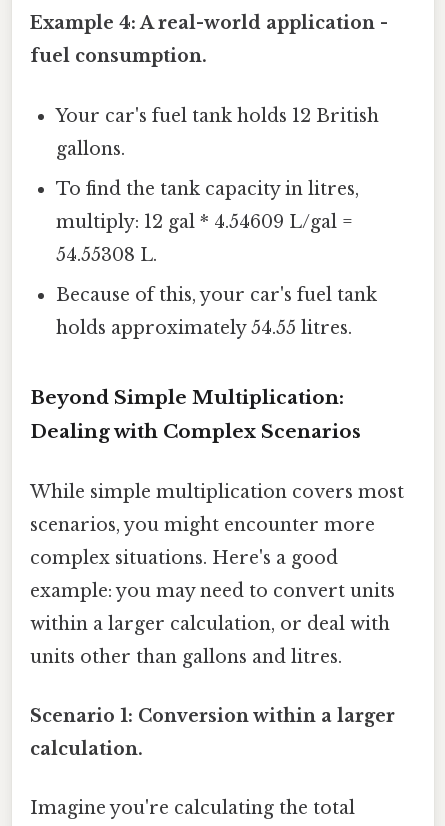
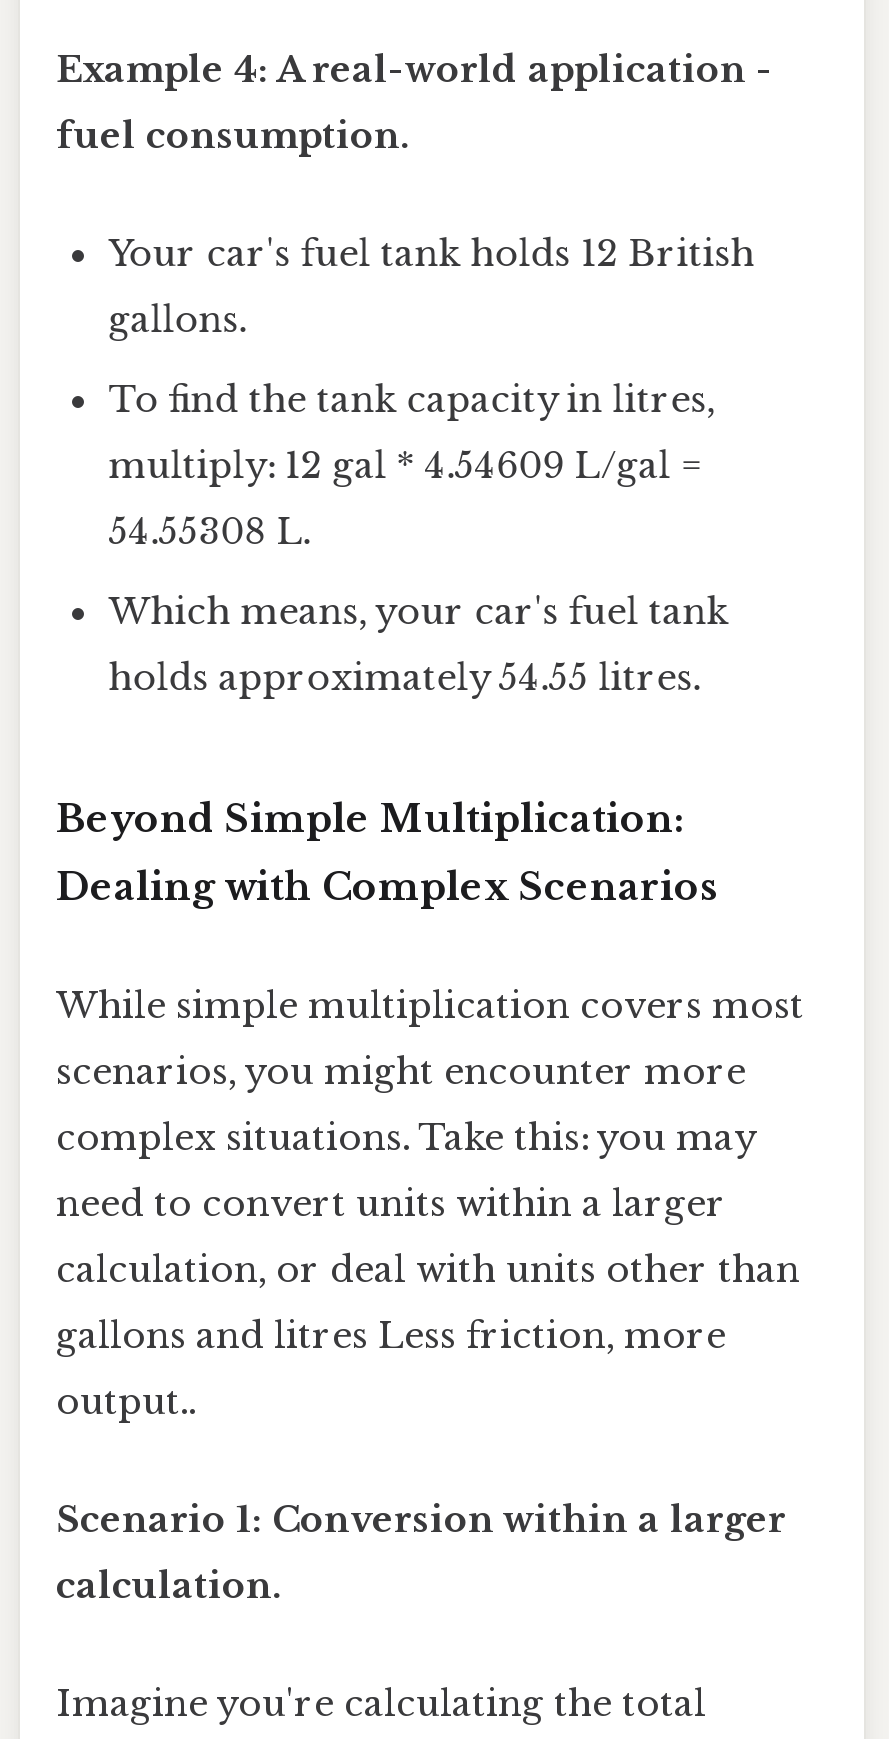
[56,283,377,305] Because of this, your car's fuel tank -> [108,589,728,633] Which means, your car's fuel tank
[30,547,395,668] complex situations. Here's a good | example: you may need to convert units | within a larger calculation, or deal with | units other than gallons and litres. -> [56,1115,800,1423] complex situations. Take this: you may | need to convert units within a larger | calculation, or deal with units other than | gallons and litres Less friction, more | output..

